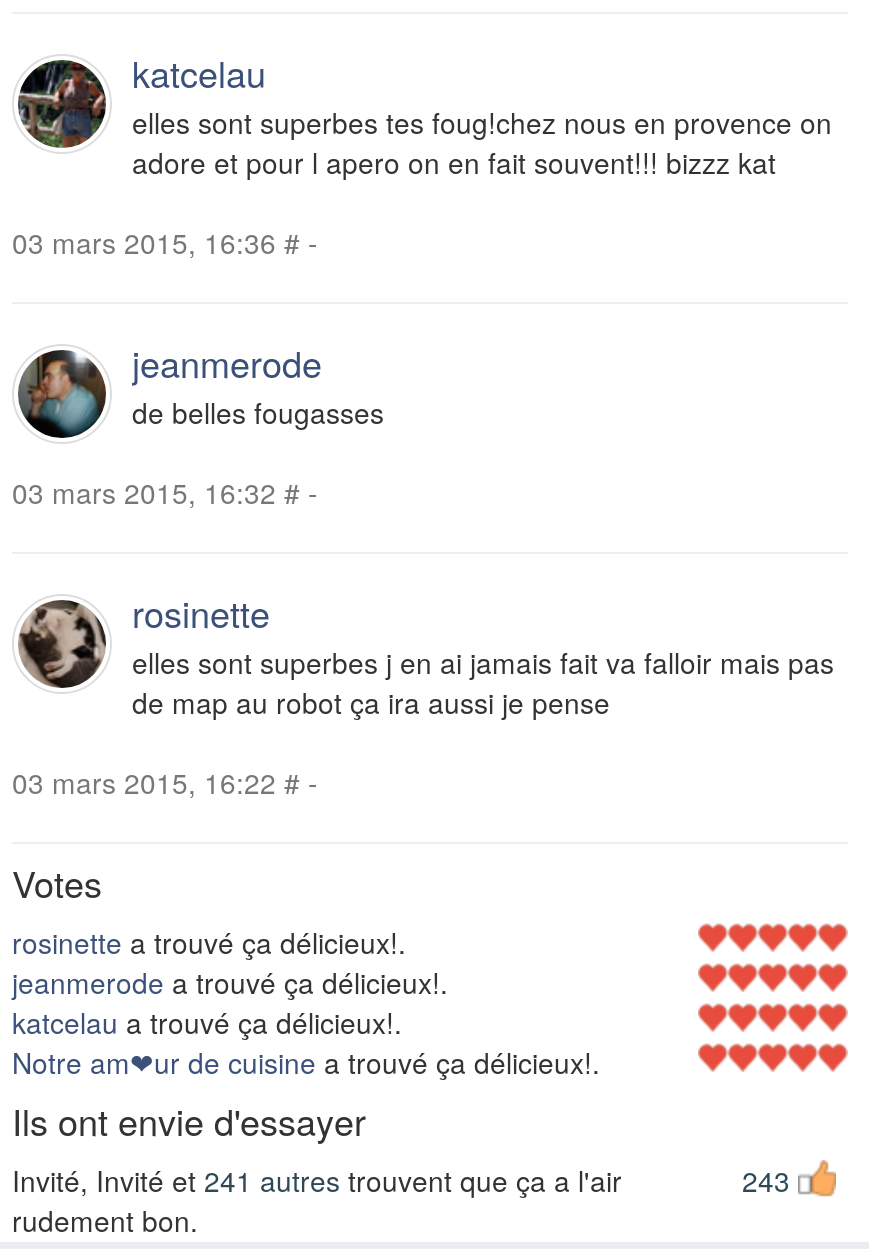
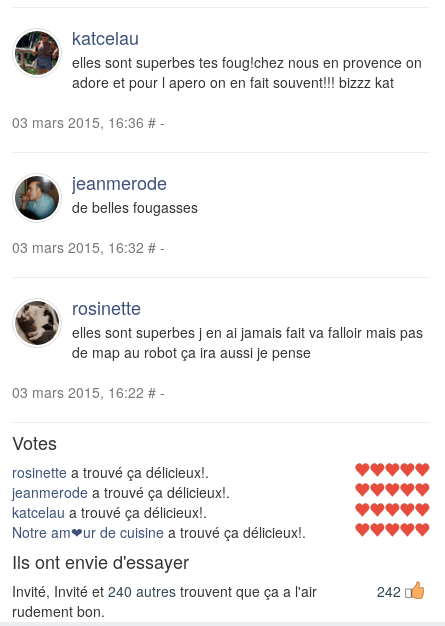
[12,1160,622,1200] Invité, Invité et 241 autres trouvent que ça a l'air -> [12,581,317,601] Invité, Invité et 240 autres trouvent que ça a l'air
[742,1160,790,1200] 243 -> [377,581,401,601] 242

